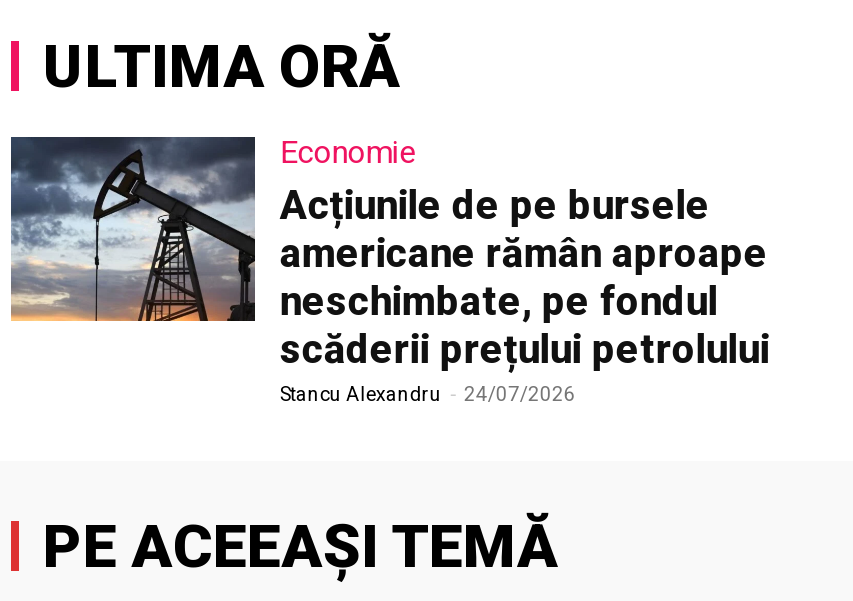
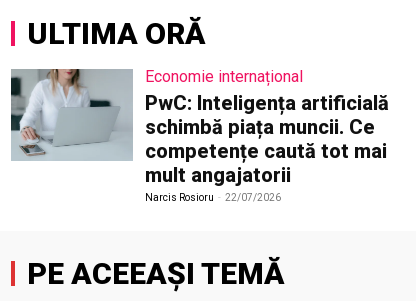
[9,133,770,405] [image] | Economie | Acțiunile de pe bursele | americane rămân aproape | neschimbate, pe fondul | scăderii prețului petrolului | Stancu Alexandru - 24/07/2026 -> [10,67,389,203] [image] | Economie internațional | PwC: Inteligența artificială | schimbă piața muncii. Ce | competențe caută tot mai | mult angajatorii | Narcis Rosioru - 22/07/2026

